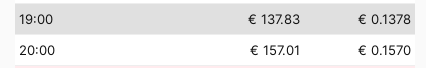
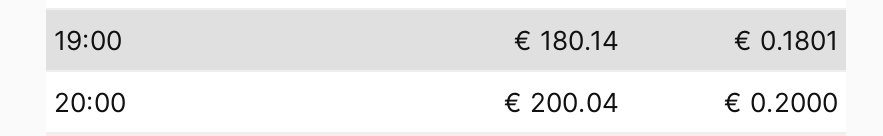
[248,11,300,27] € 137.83 -> [514,24,618,56] € 180.14
[358,11,411,27] € 0.1378 -> [734,24,838,56] € 0.1801
[250,42,300,58] € 157.01 -> [504,86,618,118] € 200.04
[358,42,411,58] € 0.1570 -> [724,86,838,118] € 0.2000

